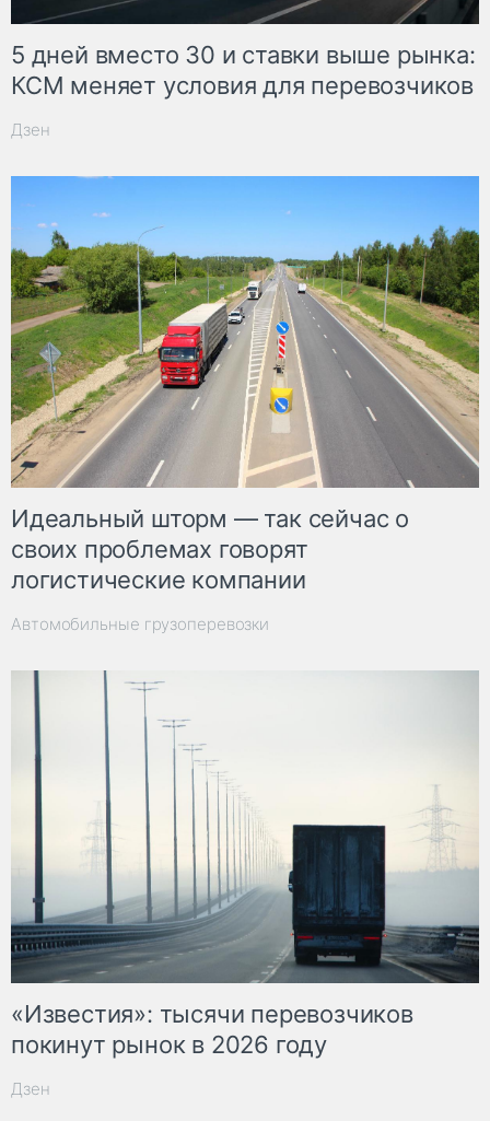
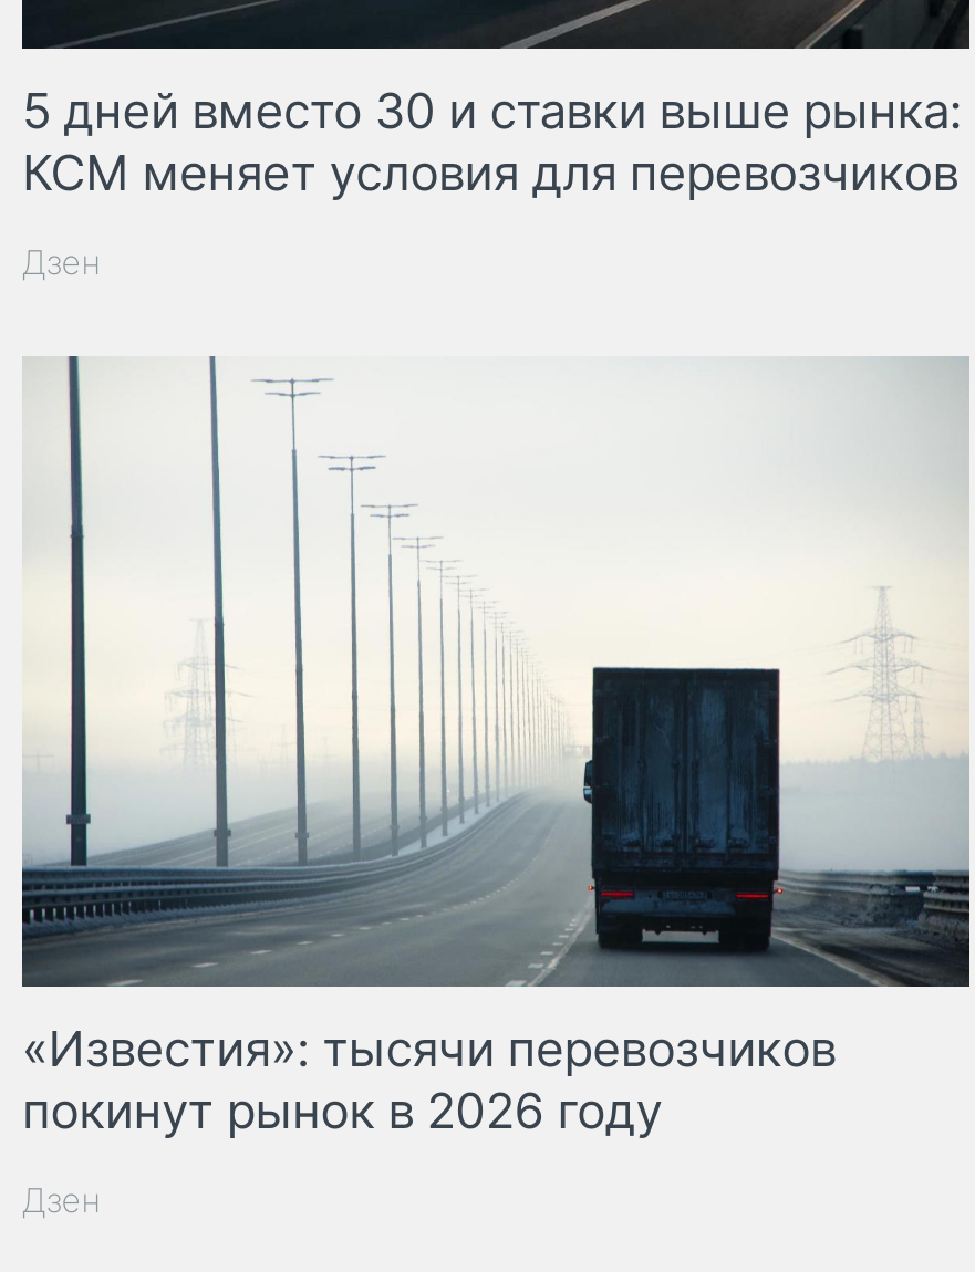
[10,175,480,635] [image] | Идеальный шторм — так сейчас о | своих проблемах говорят | логистические компании | Автомобильные грузоперевозки -> none

